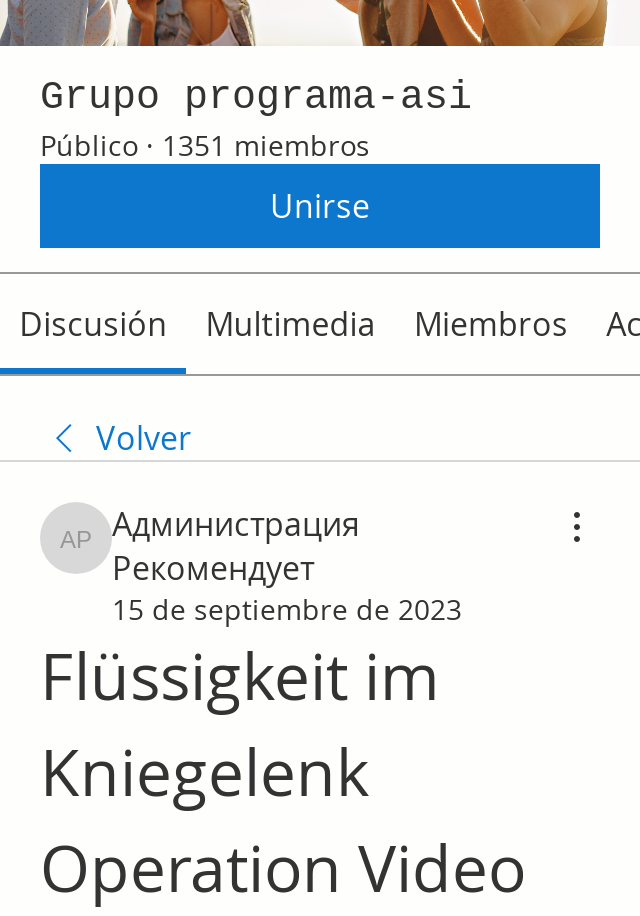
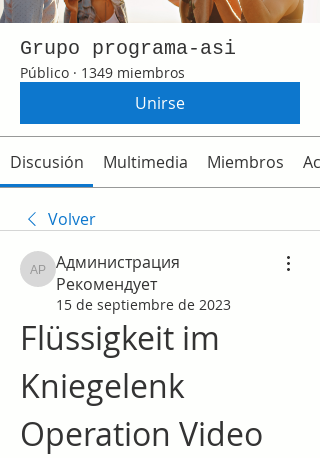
[40,126,370,164] Público · 1351 miembros -> [20,63,185,82] Público · 1349 miembros

